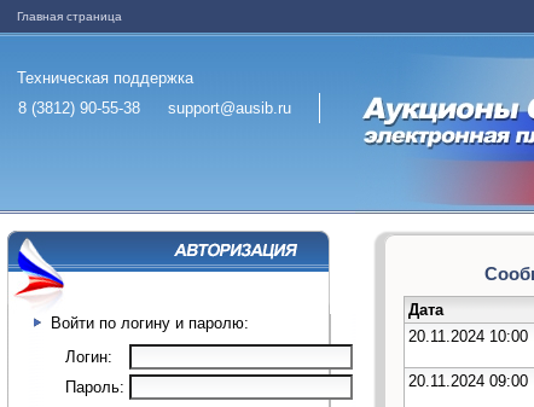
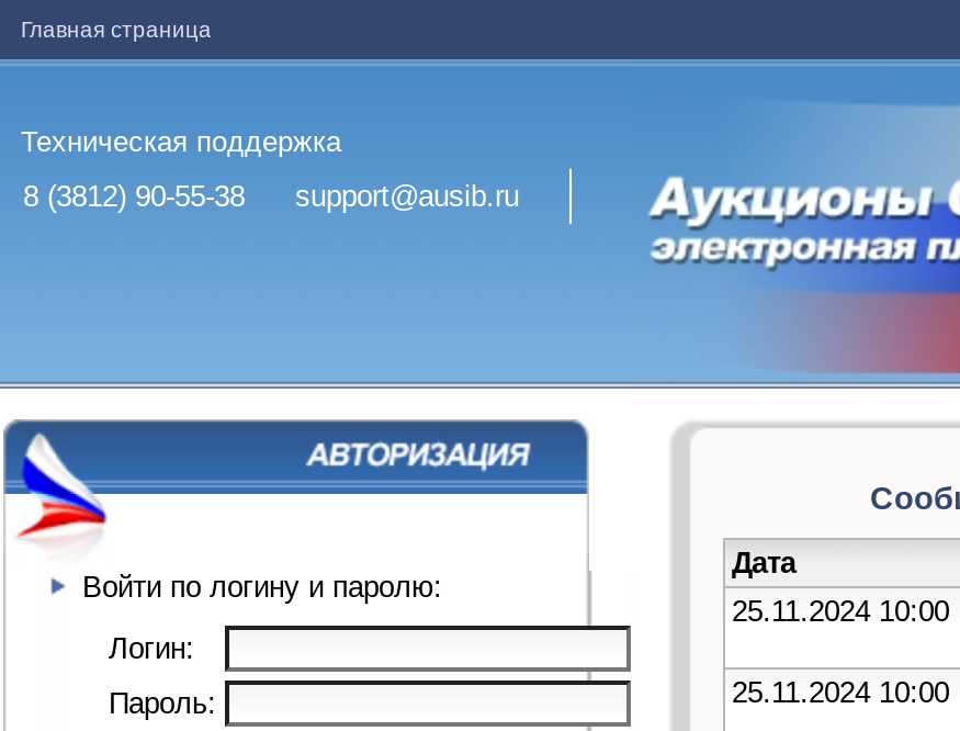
[408,327,528,345] 20.11.2024 10:00 -> [732,594,949,627] 25.11.2024 10:00
[408,371,528,390] 20.11.2024 09:00 -> [732,675,949,708] 25.11.2024 10:00

